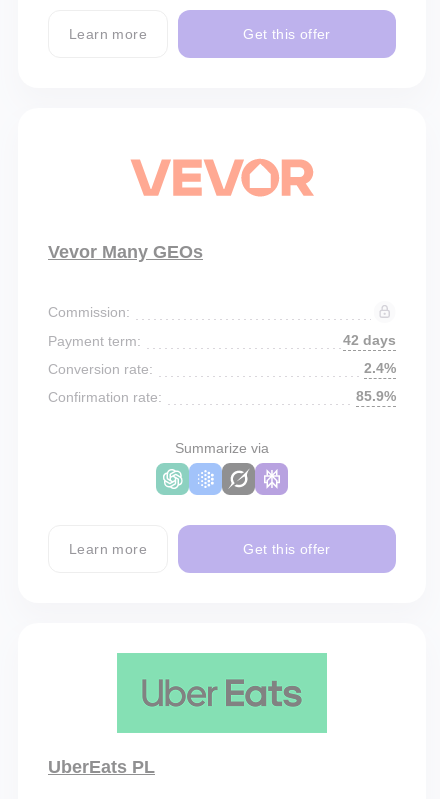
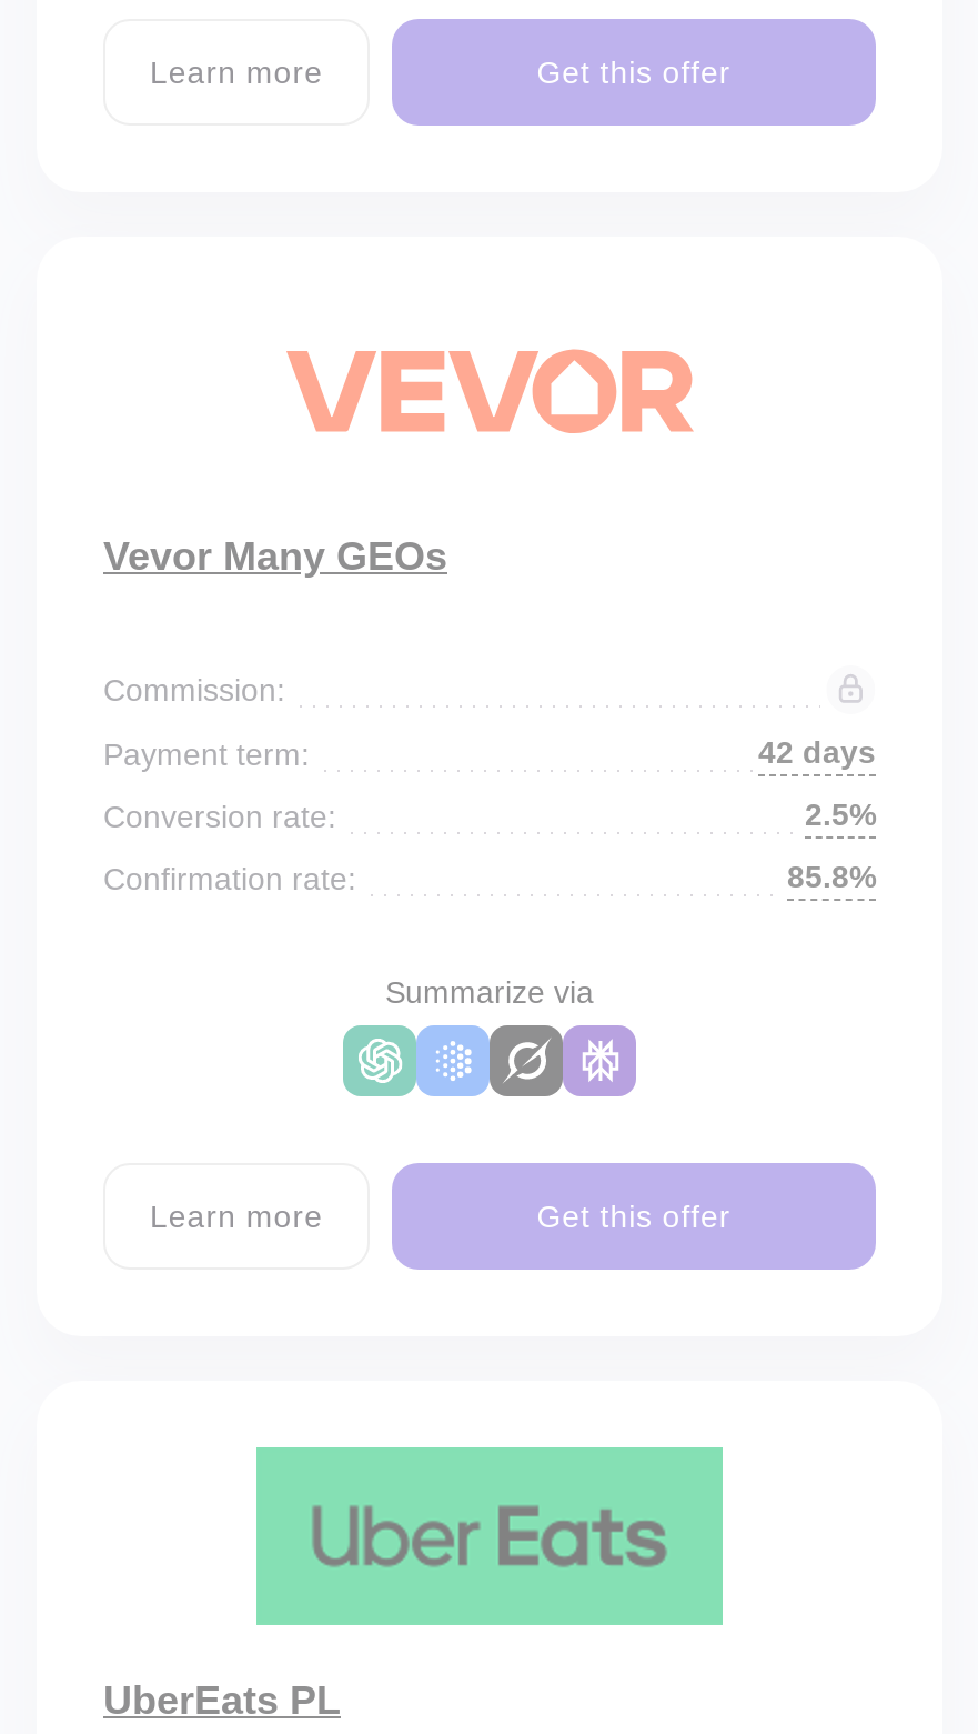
[364,360,396,376] 2.4% -> [805,796,876,832] 2.5%
[356,388,396,404] 85.9% -> [787,859,876,894] 85.8%

